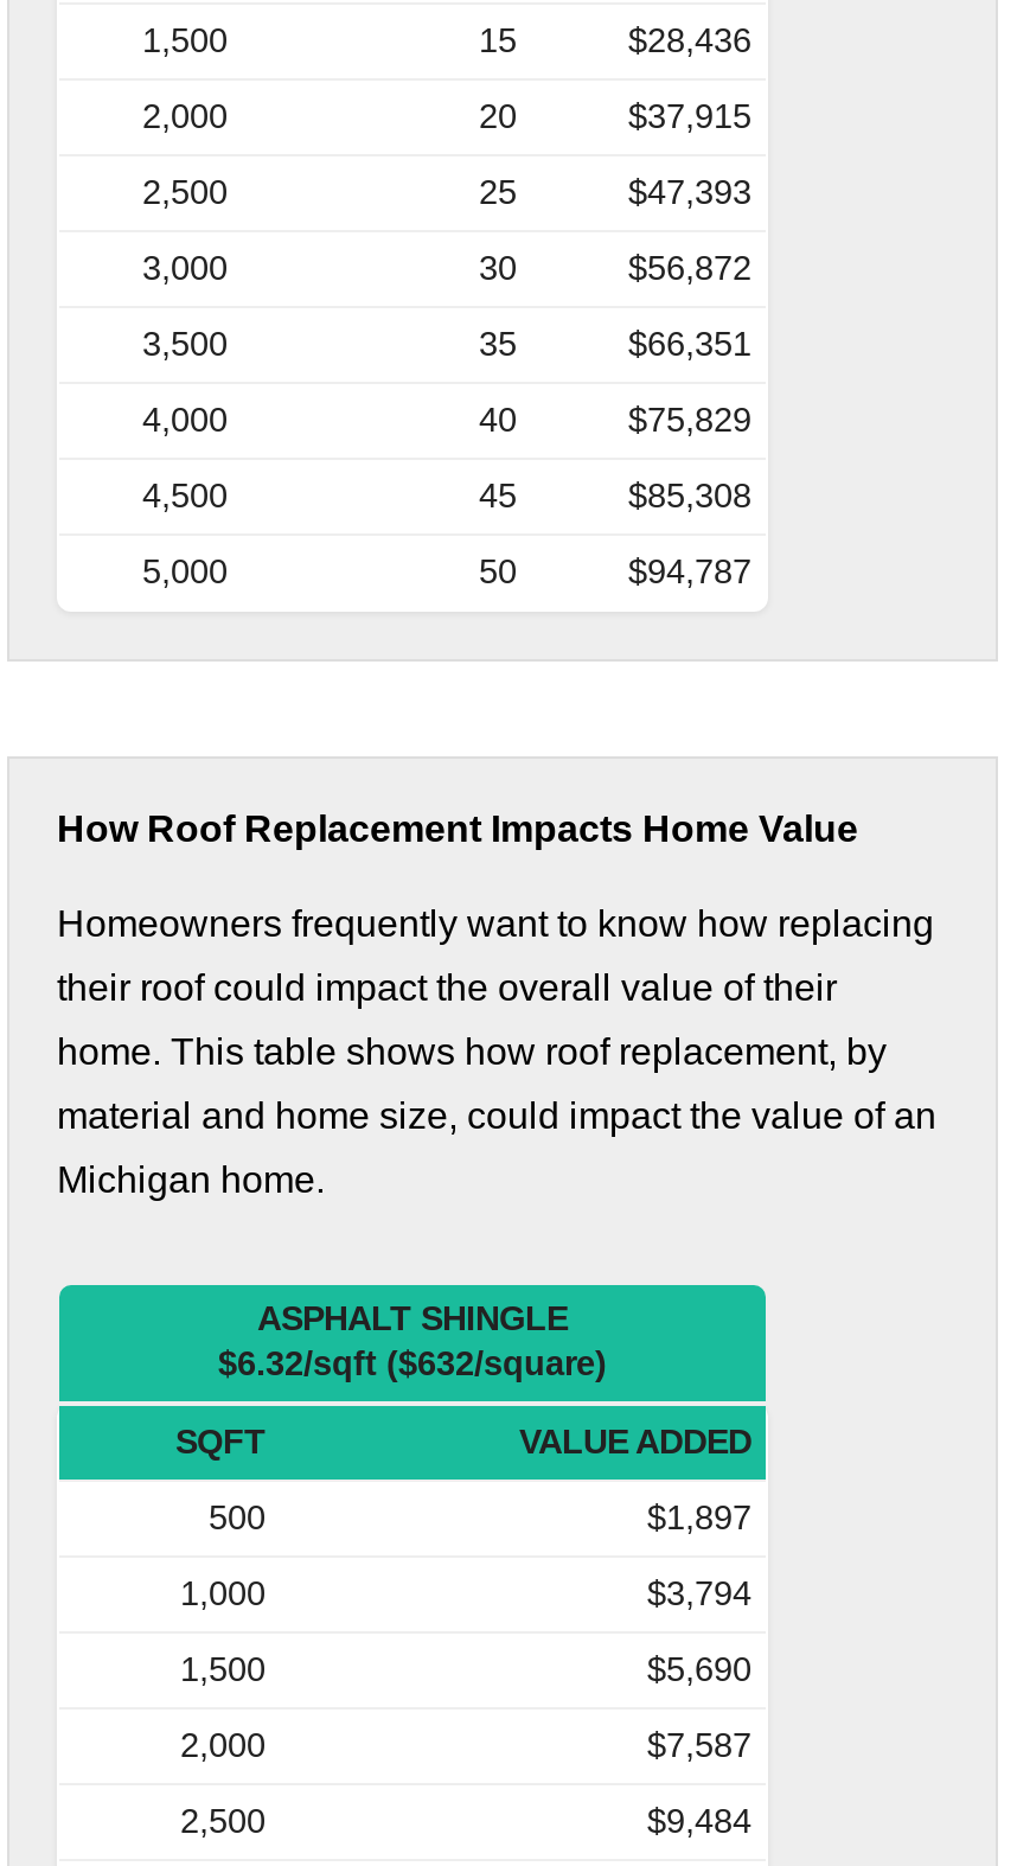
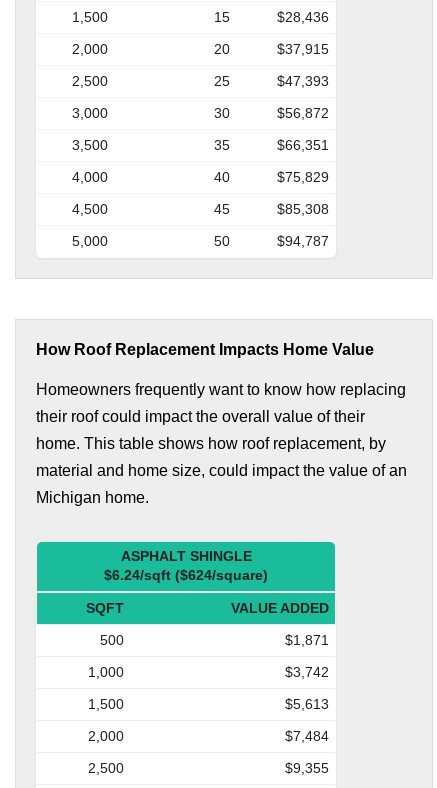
[218,1343,607,1381] $6.32/sqft ($632/square) -> [104,567,268,583] $6.24/sqft ($624/square)
[647,1498,751,1535] $1,897 -> [285,632,329,648] $1,871
[647,1573,751,1611] $3,794 -> [285,664,329,680] $3,742
[647,1649,751,1687] $5,690 -> [285,696,329,712] $5,613
[647,1725,751,1763] $7,587 -> [285,728,329,744] $7,484
[647,1801,751,1839] $9,484 -> [285,760,329,776] $9,355

